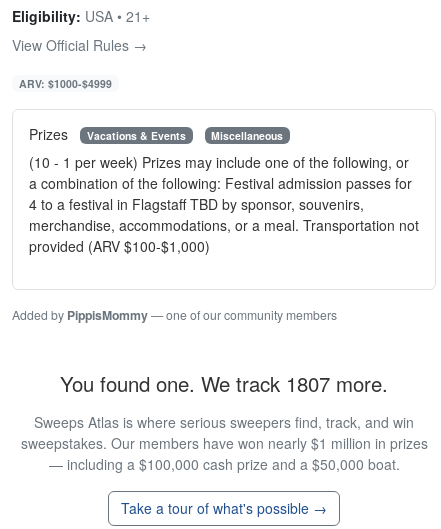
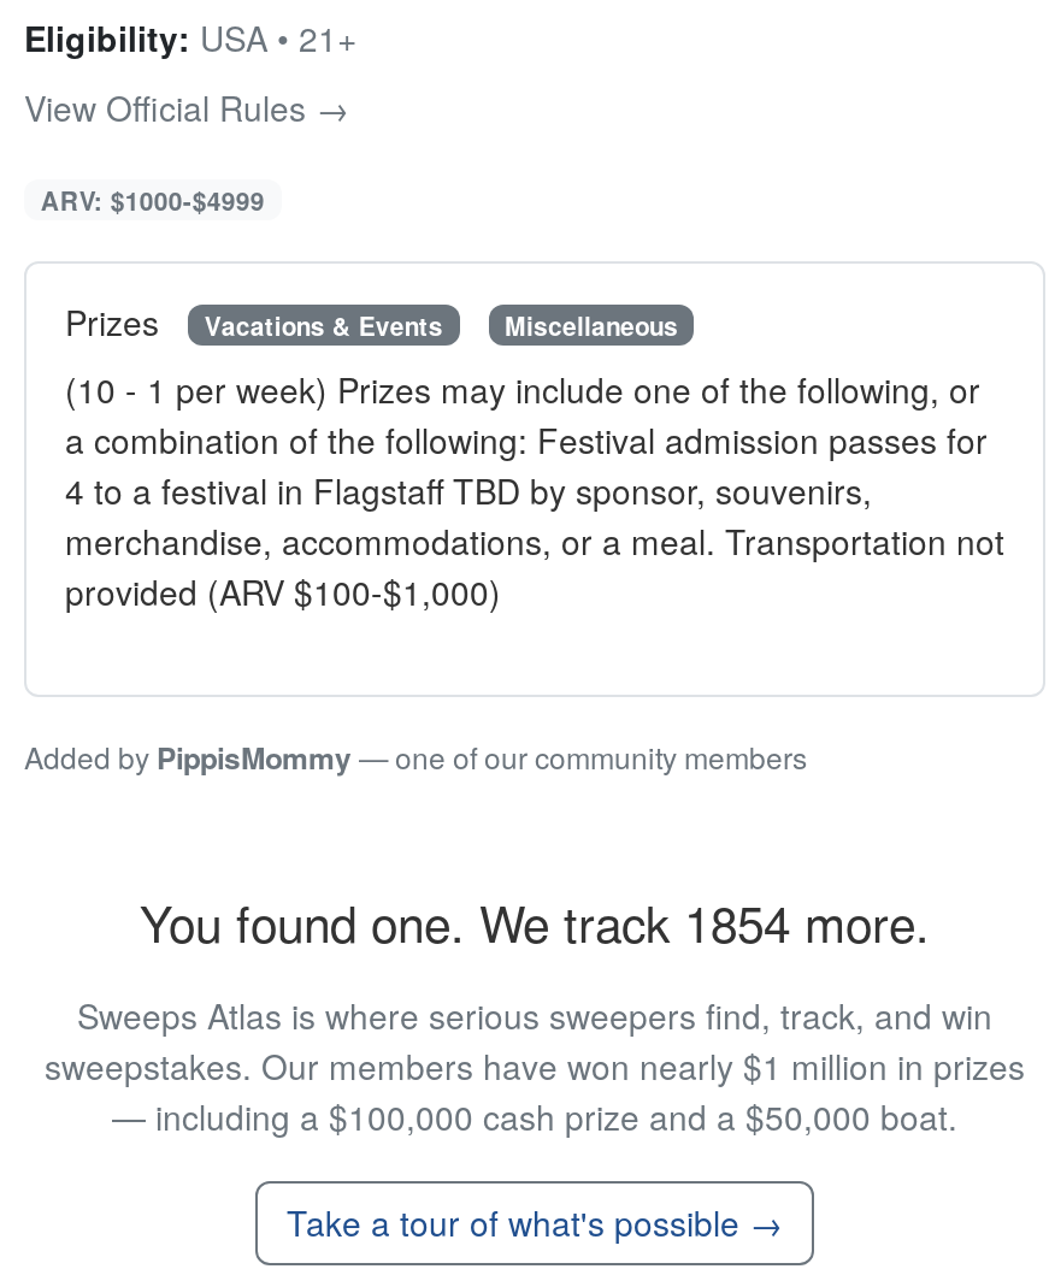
[60,369,388,398] You found one. We track 1807 more. -> [140,888,930,958] You found one. We track 1854 more.

